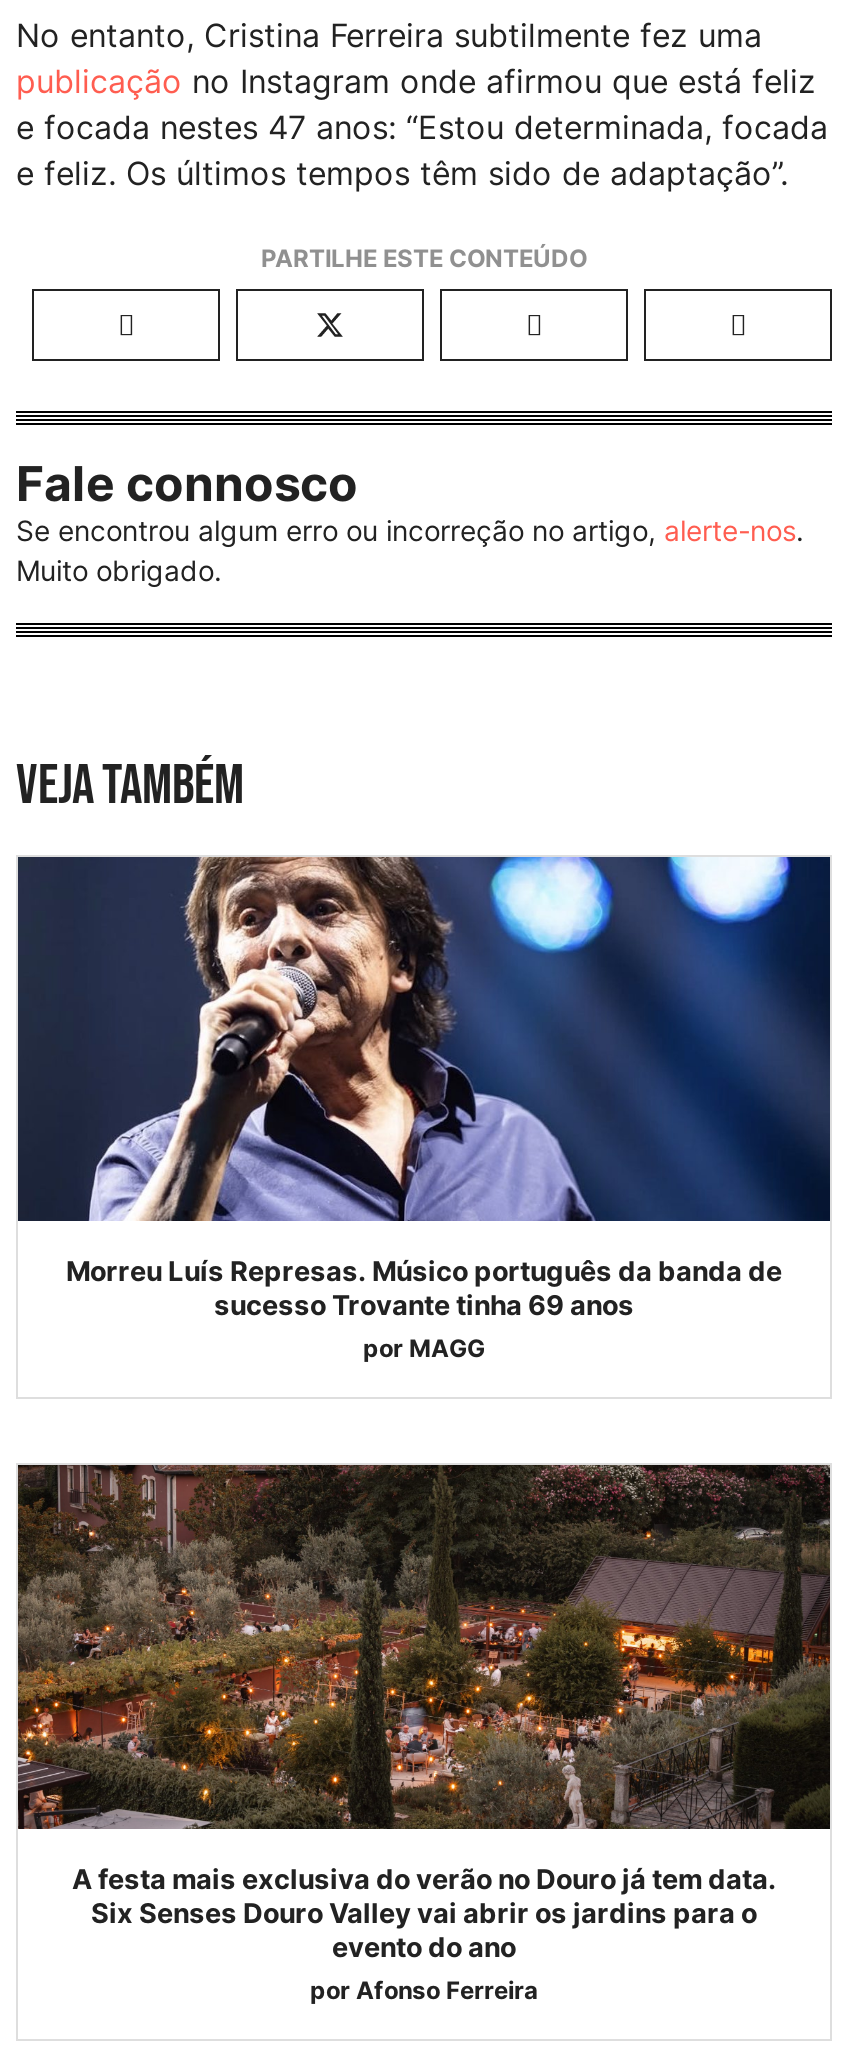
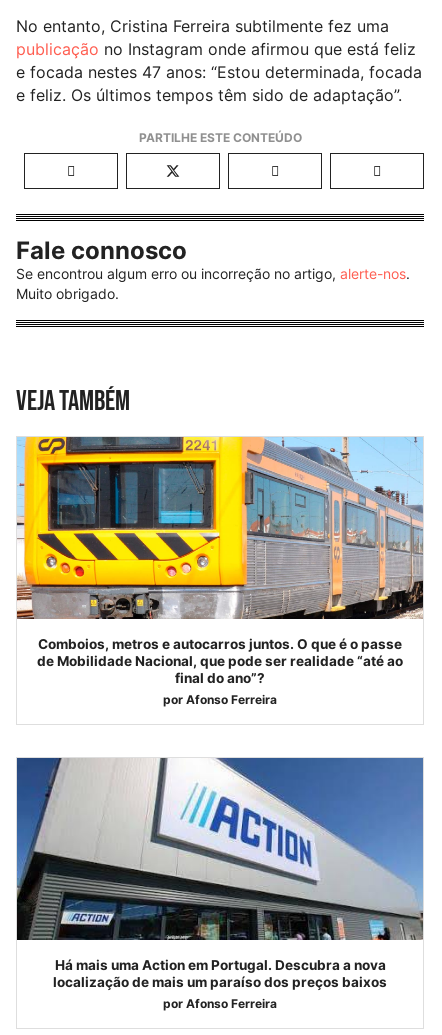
[16,855,832,1362] [image] | Morreu Luís Represas. Músico português da banda de | sucesso Trovante tinha 69 anos | por MAGG -> [16,436,424,706] [image] | Comboios, metros e autocarros juntos. O que é o passe | de Mobilidade Nacional, que pode ser realidade “até ao | final do ano”? | por Afonso Ferreira
[16,1463,832,1962] [image] | A festa mais exclusiva do verão no Douro já tem data. | Six Senses Douro Valley vai abrir os jardins para o | evento do ano -> [16,741,424,989] [image] | Há mais uma Action em Portugal. Descubra a nova | localização de mais um paraíso dos preços baixos

